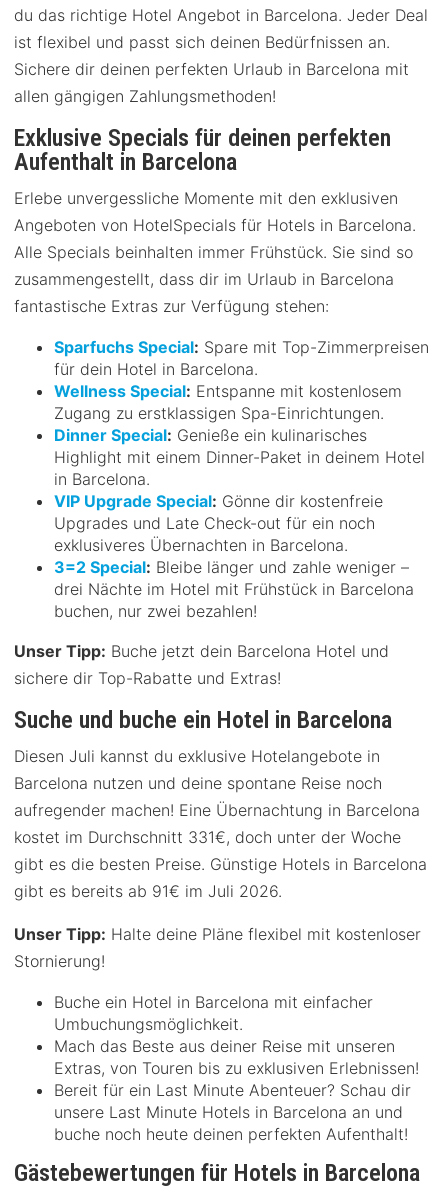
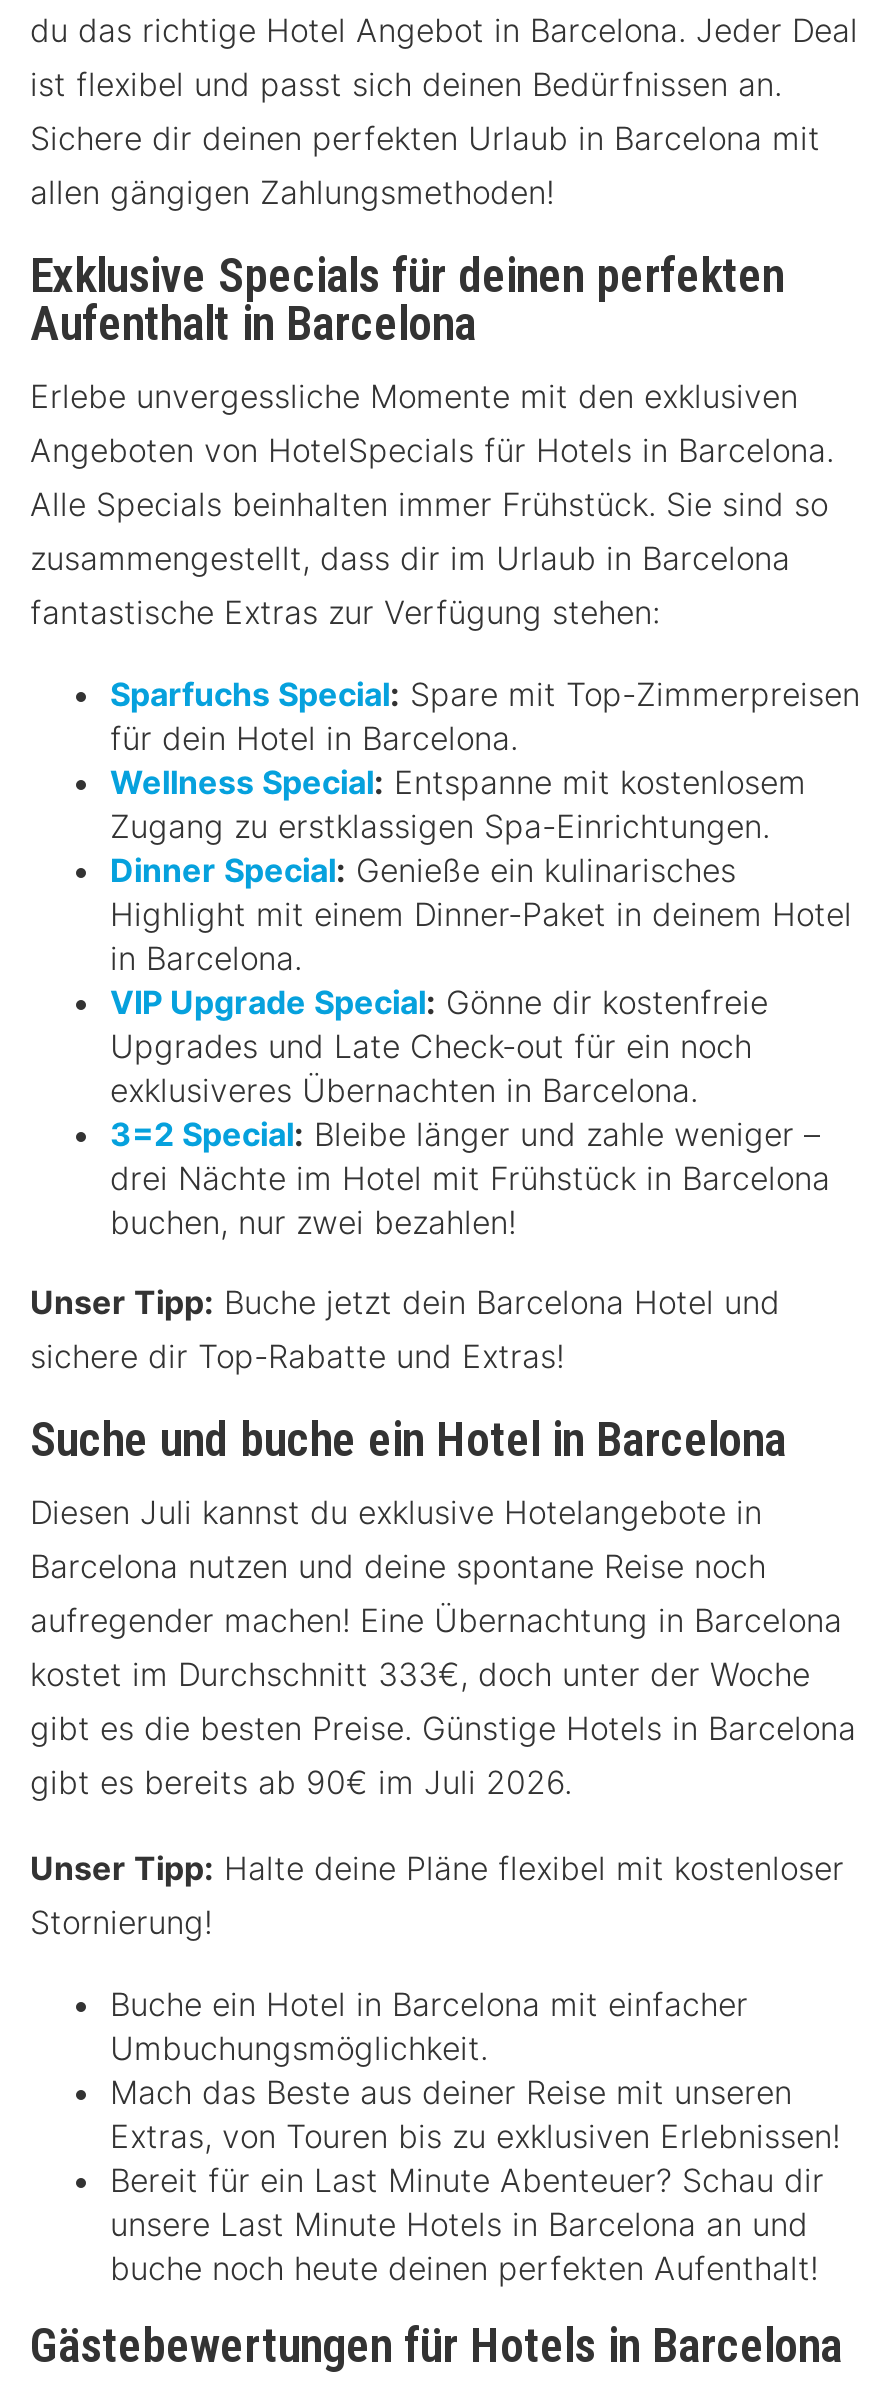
[14,827,401,847] kostet im Durchschnitt 331€, doch unter der Woche -> [30,1654,810,1694] kostet im Durchschnitt 333€, doch unter der Woche
[14,881,282,901] gibt es bereits ab 91€ im Juli 2026. -> [30,1762,572,1802] gibt es bereits ab 90€ im Juli 2026.

